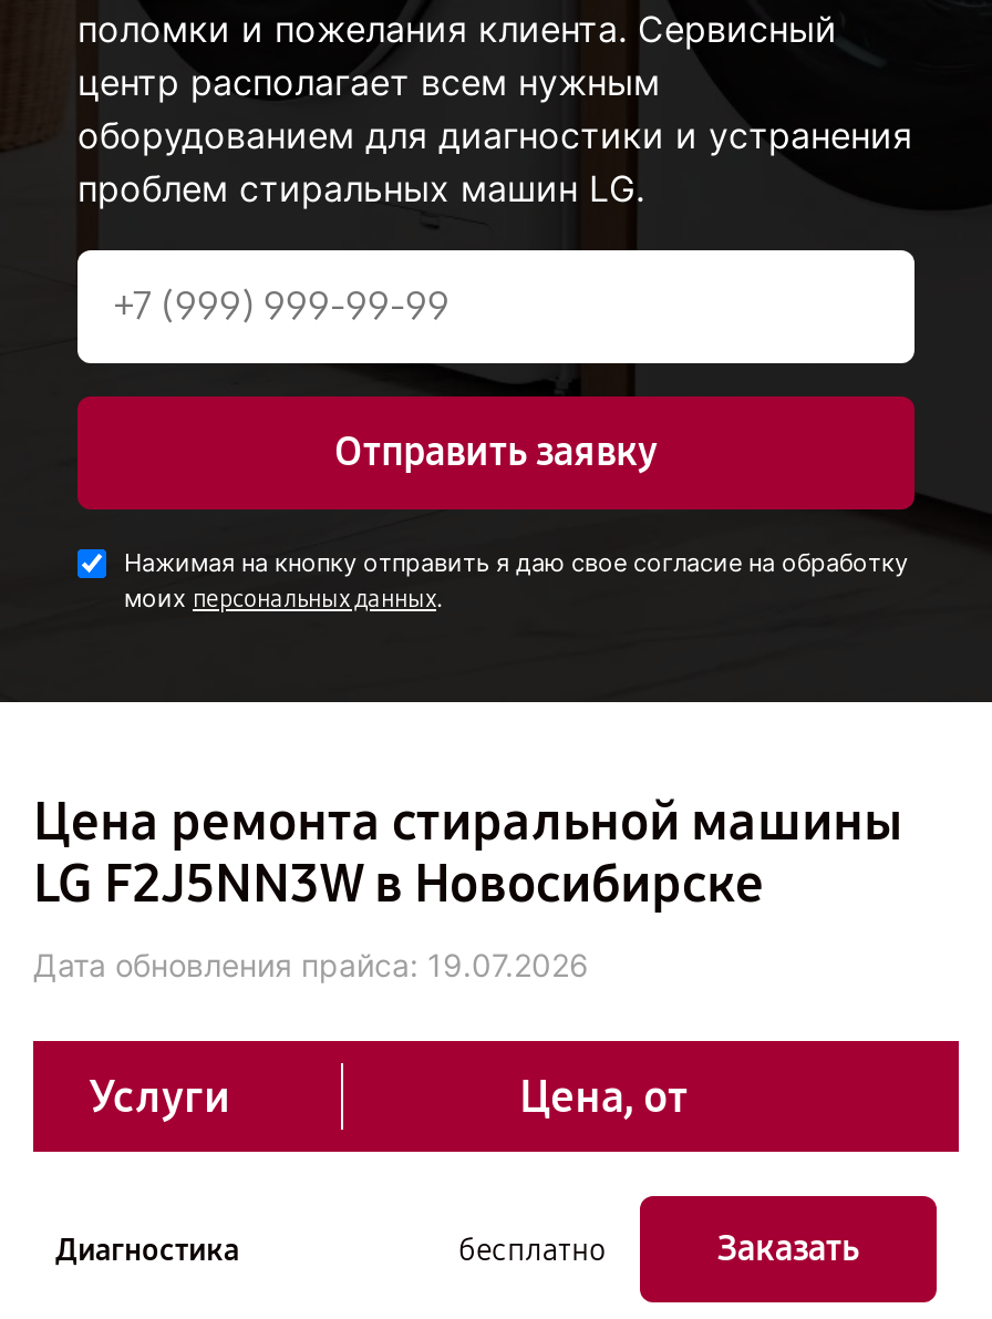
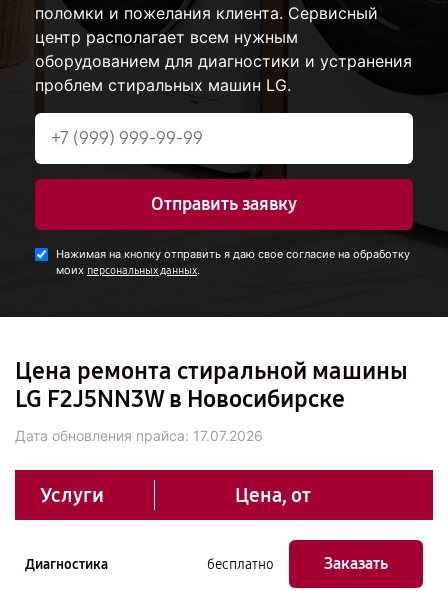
[33,946,589,983] Дата обновления прайса: 19.07.2026 -> [15,427,263,444] Дата обновления прайса: 17.07.2026

